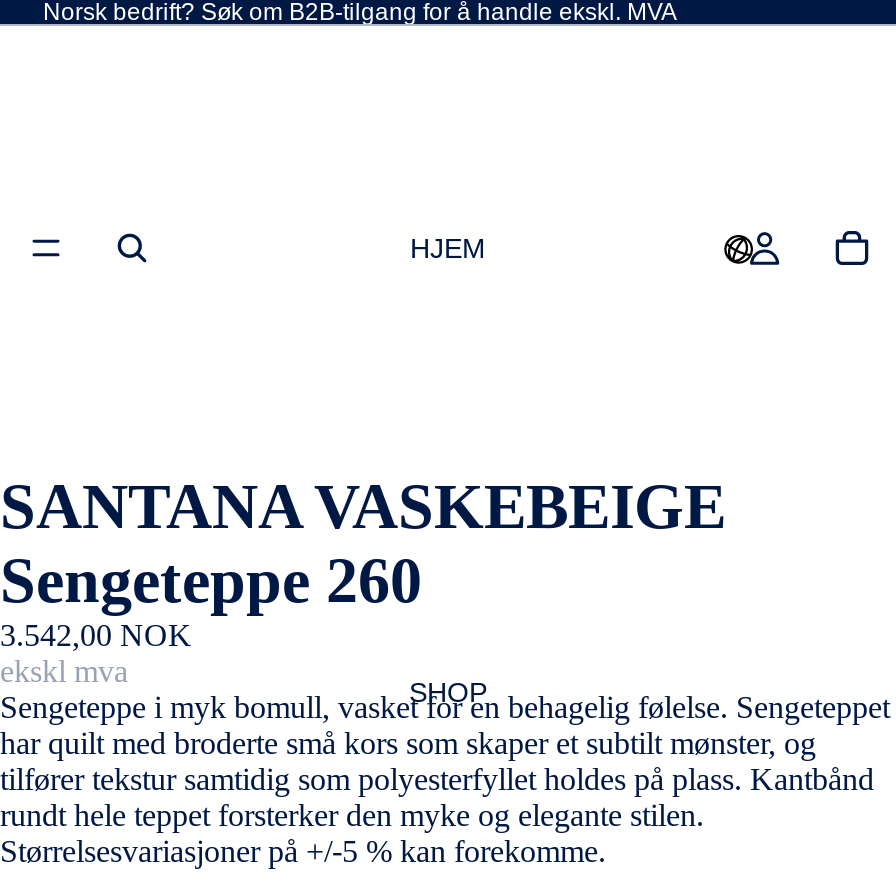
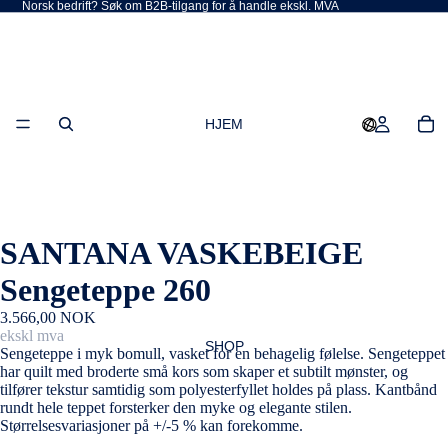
[0,618,192,652] 3.542,00 NOK -> [0,309,96,326] 3.566,00 NOK

